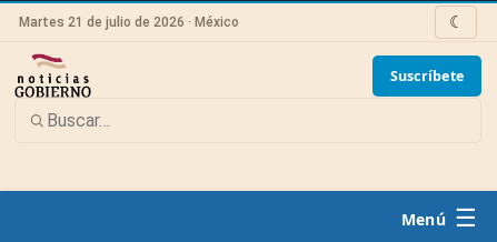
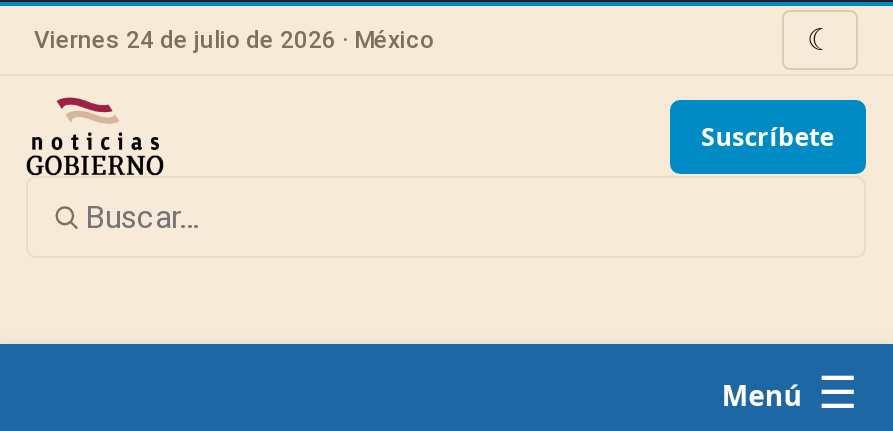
[19,14,239,30] Martes 21 de julio de 2026 · México -> [34,26,434,54] Viernes 24 de julio de 2026 · México

